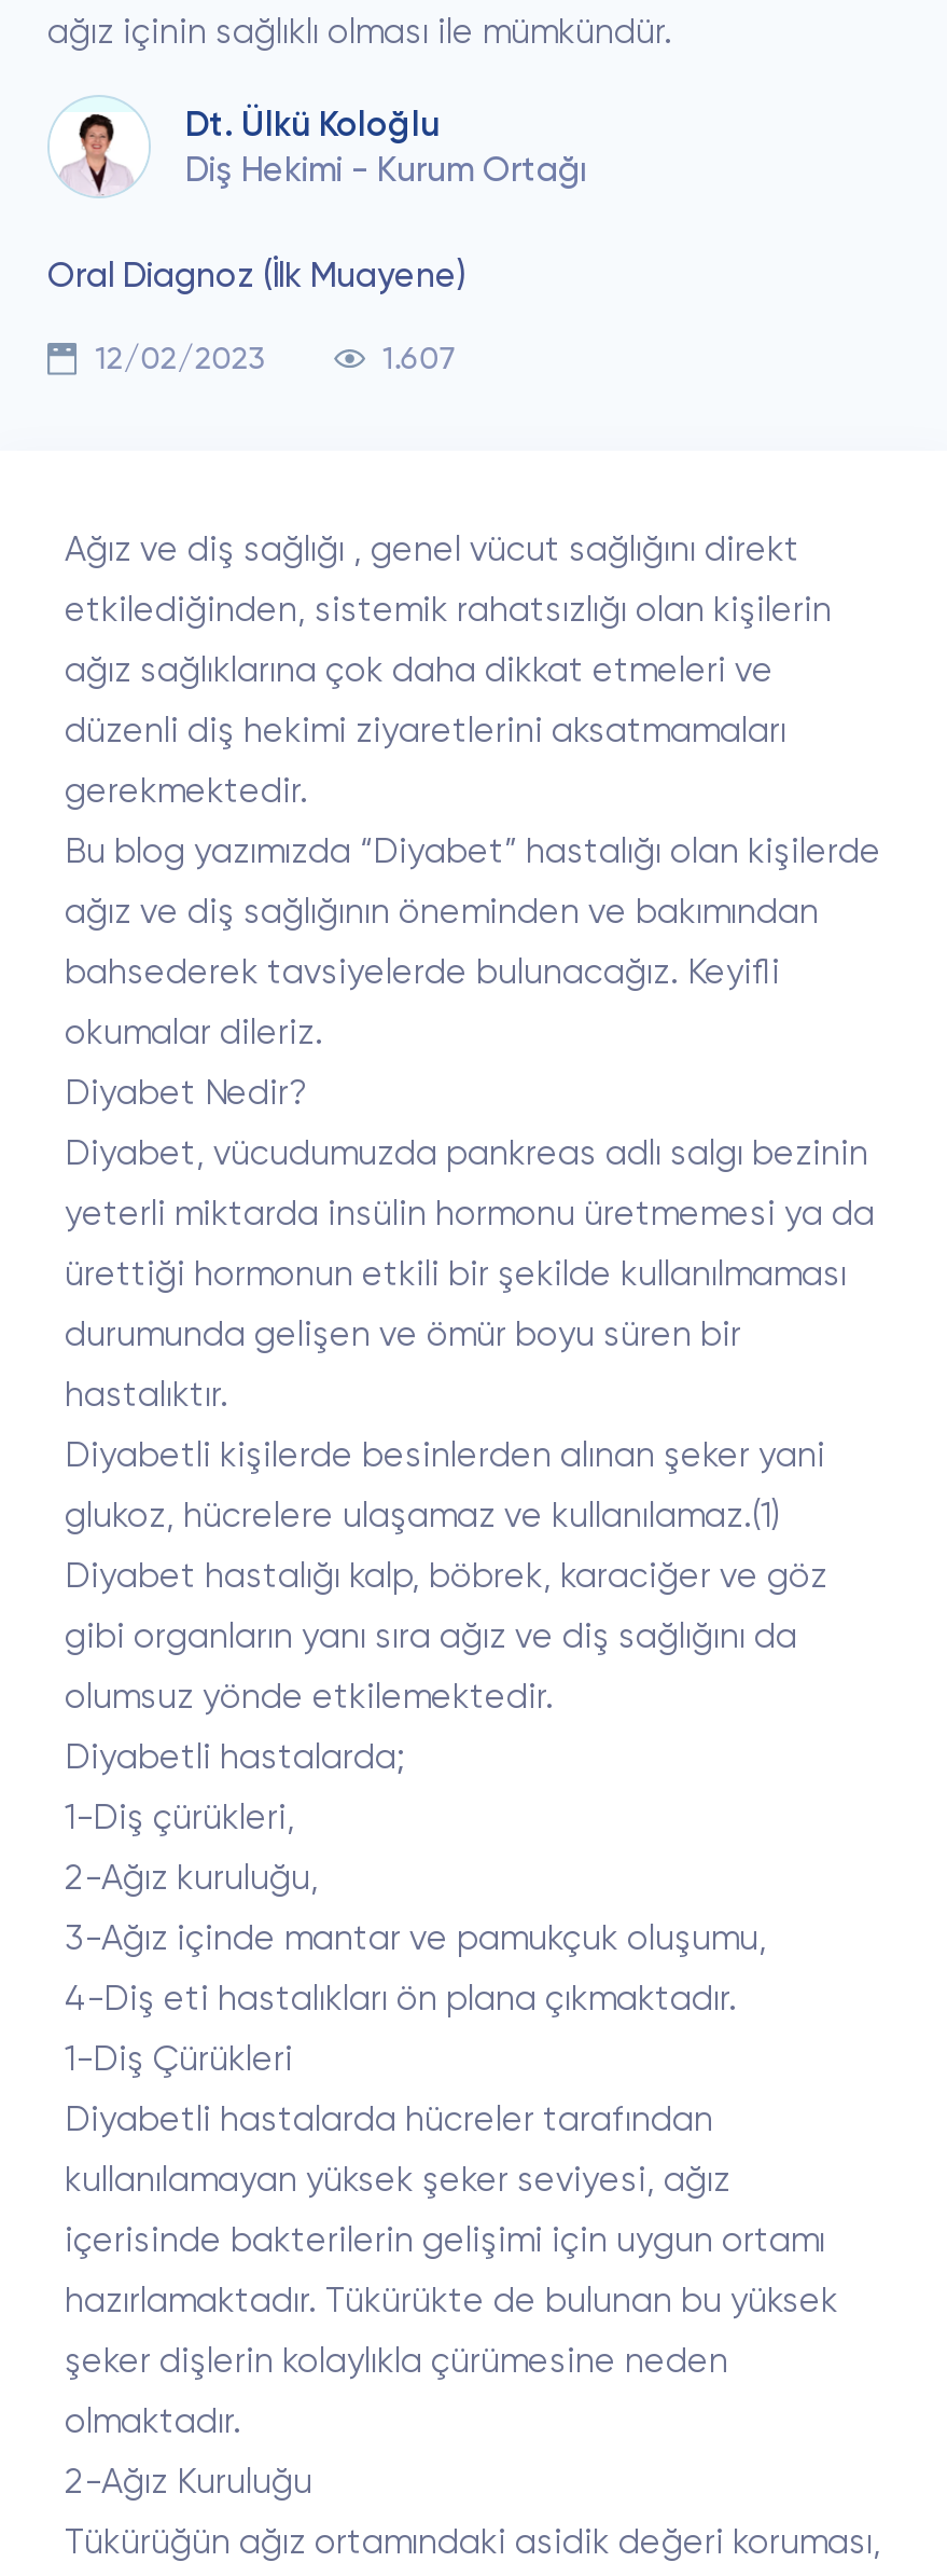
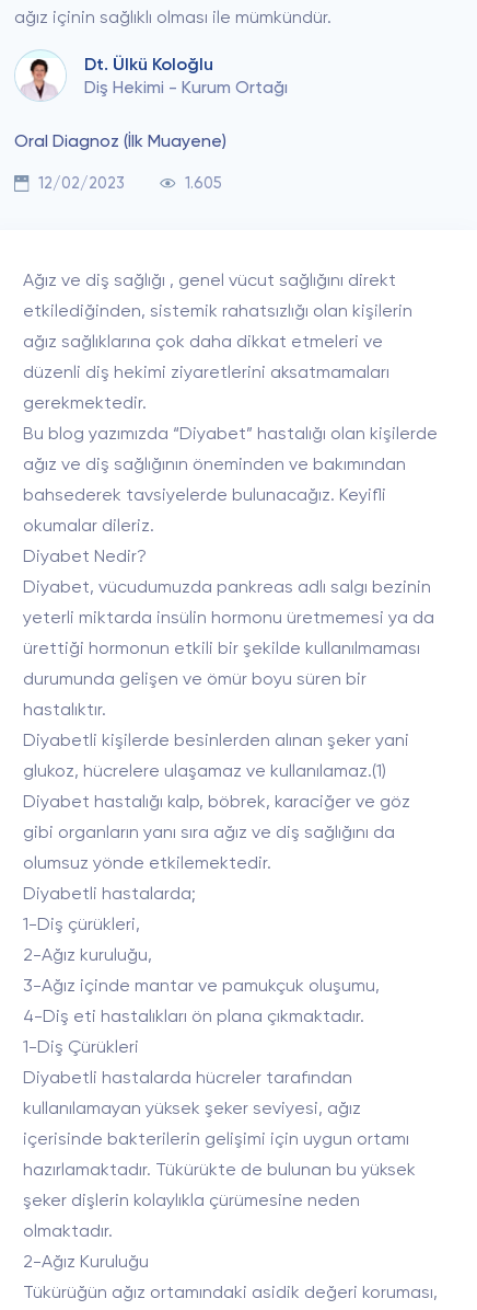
[383,339,456,377] 1.607 -> [185,173,222,193] 1.605

